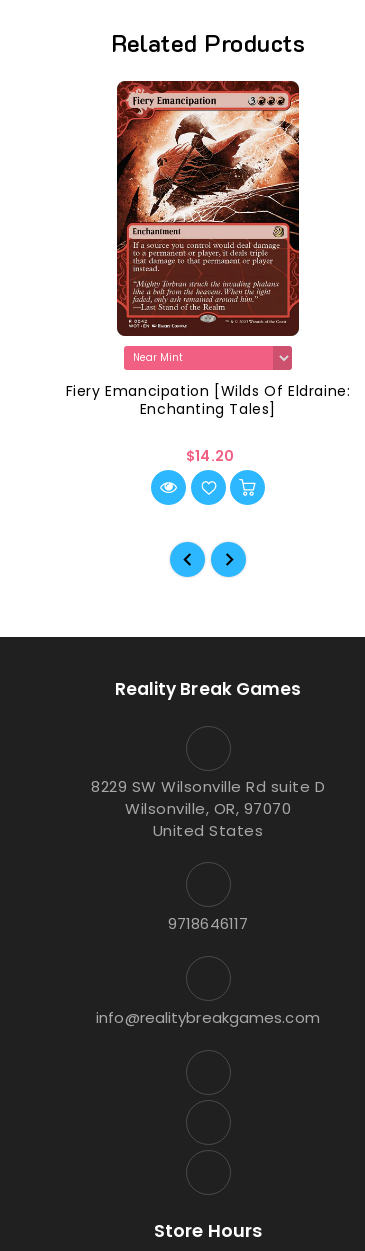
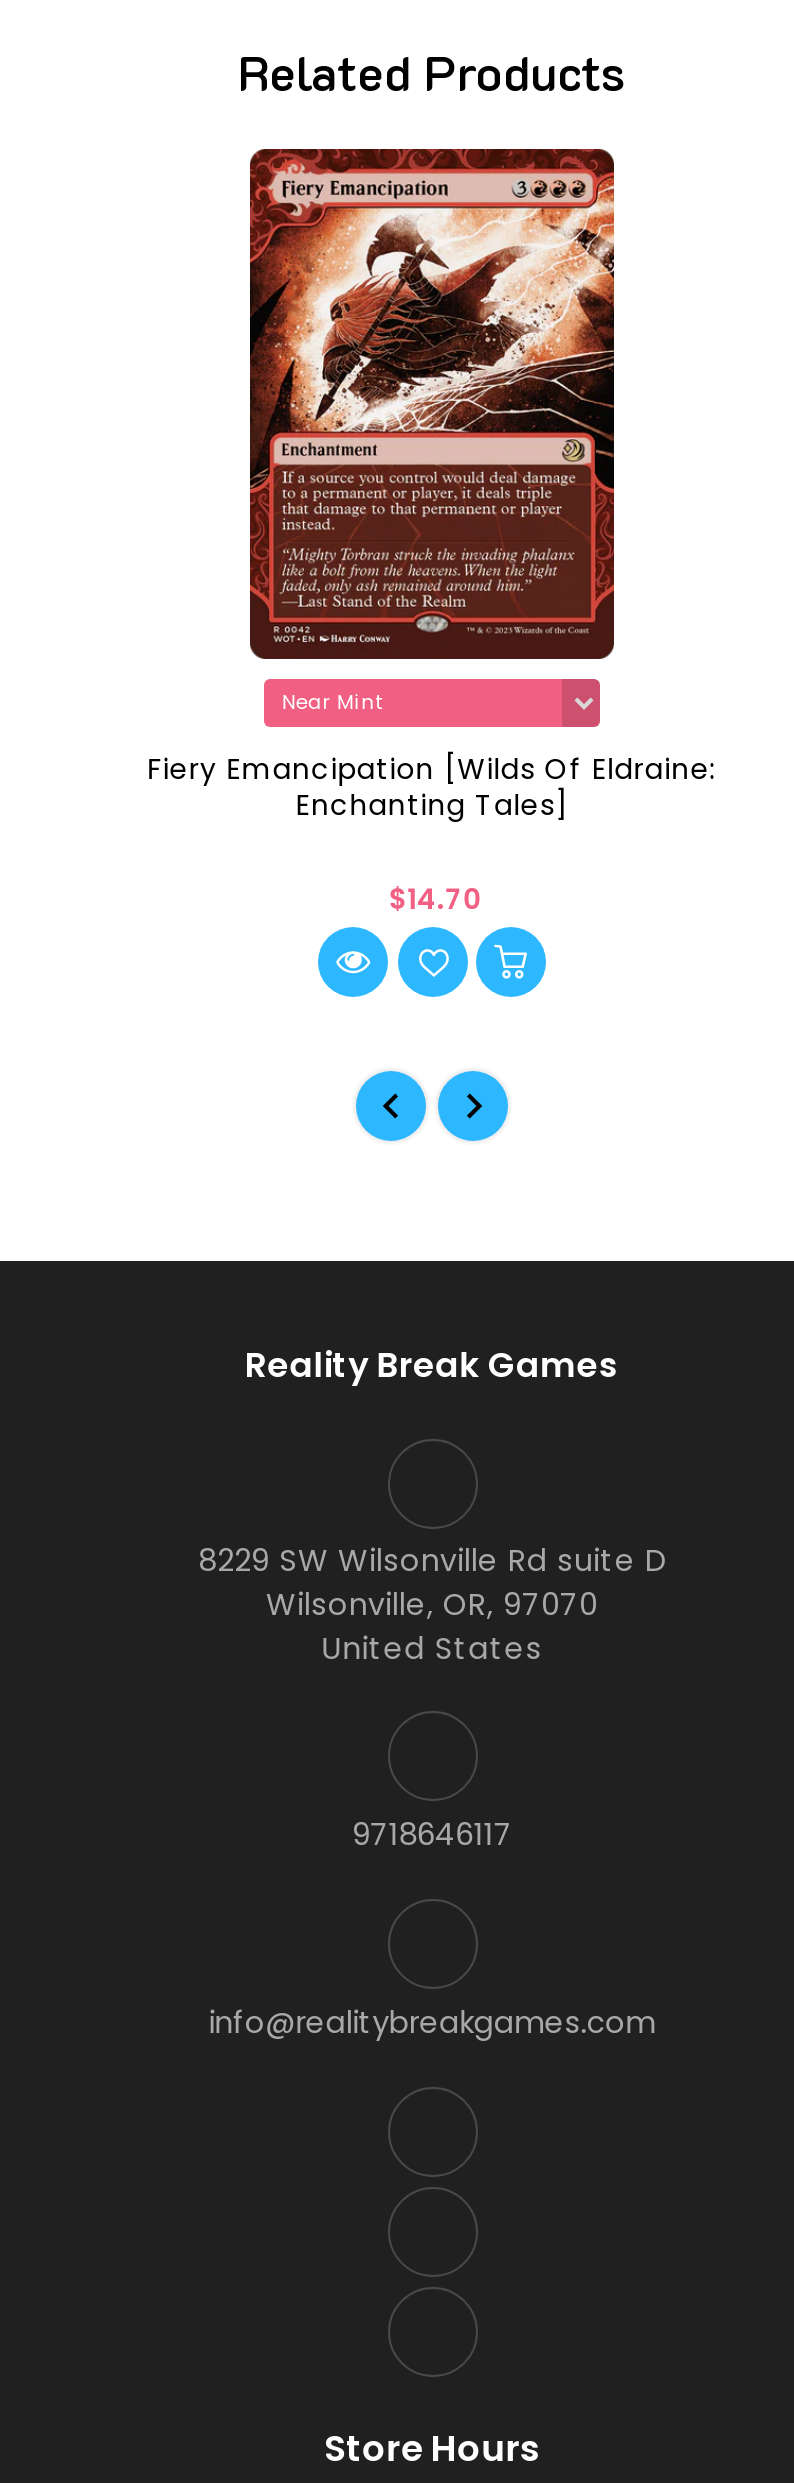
[186,446,234,466] $14.20 -> [388,880,484,920] $14.70

